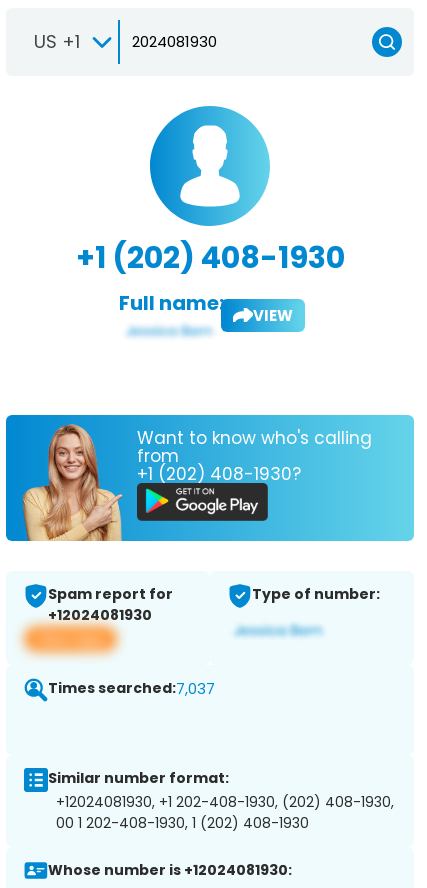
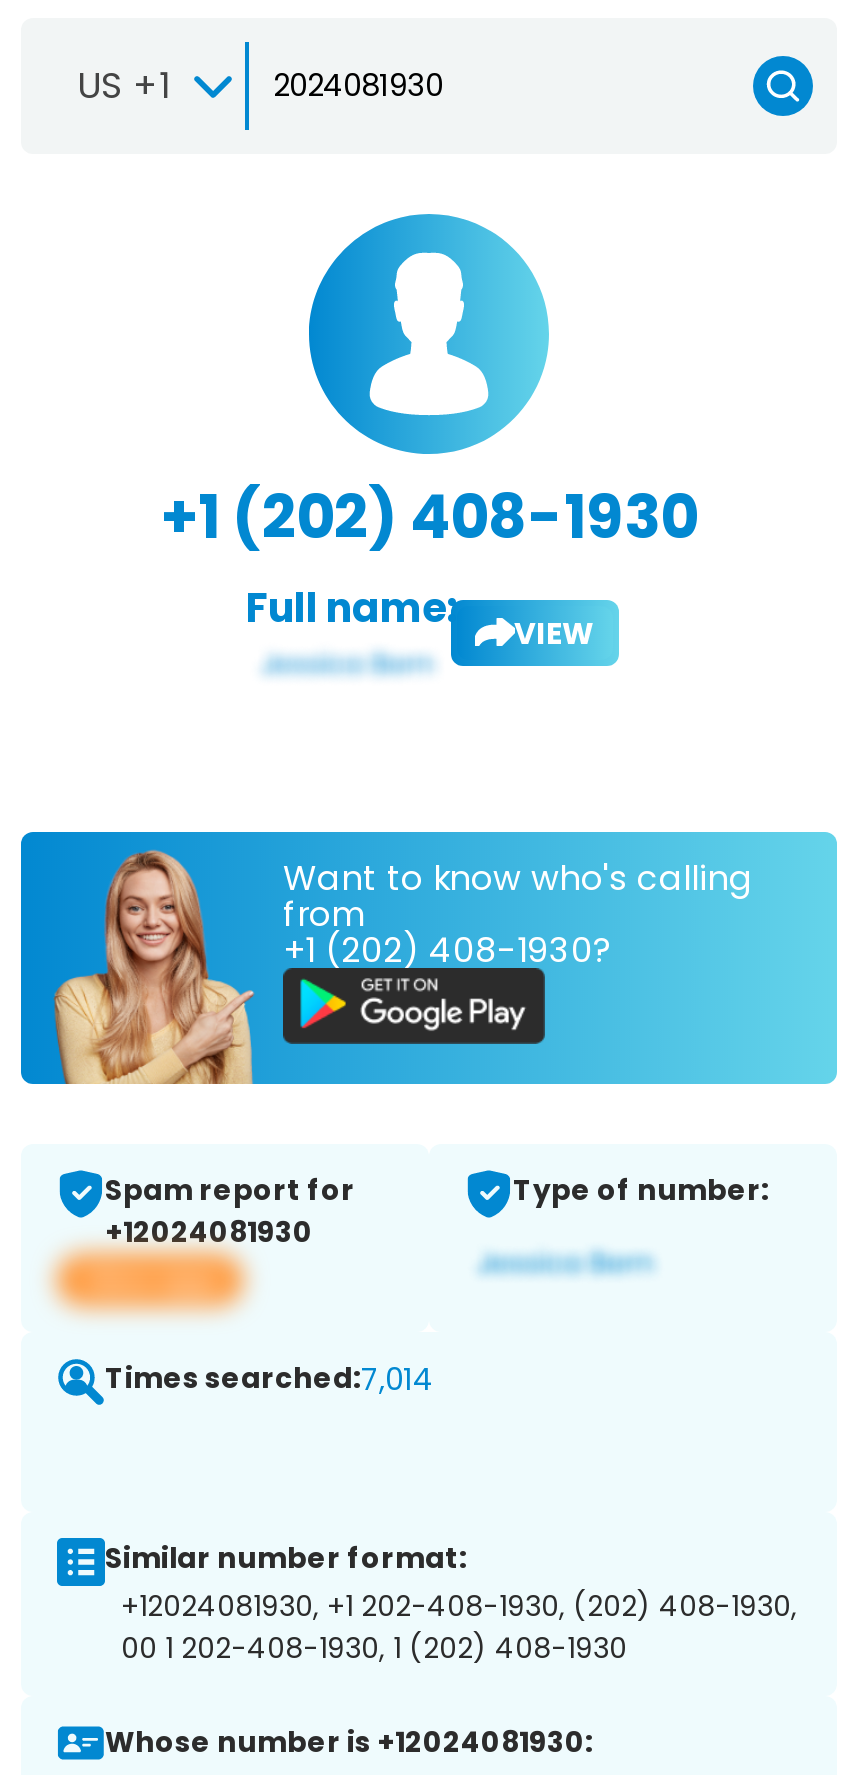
[48,678,215,699] Times searched:7,037 -> [105,1358,433,1400] Times searched:7,014

